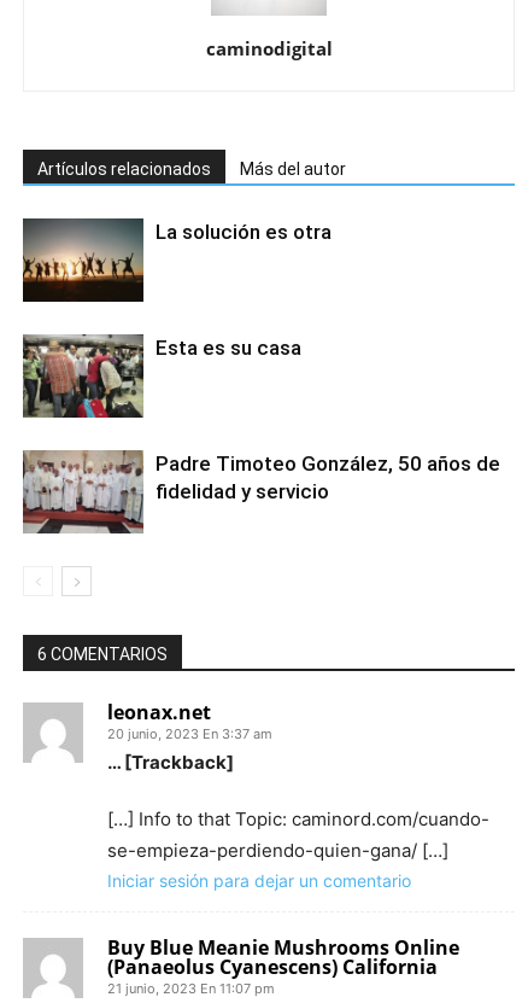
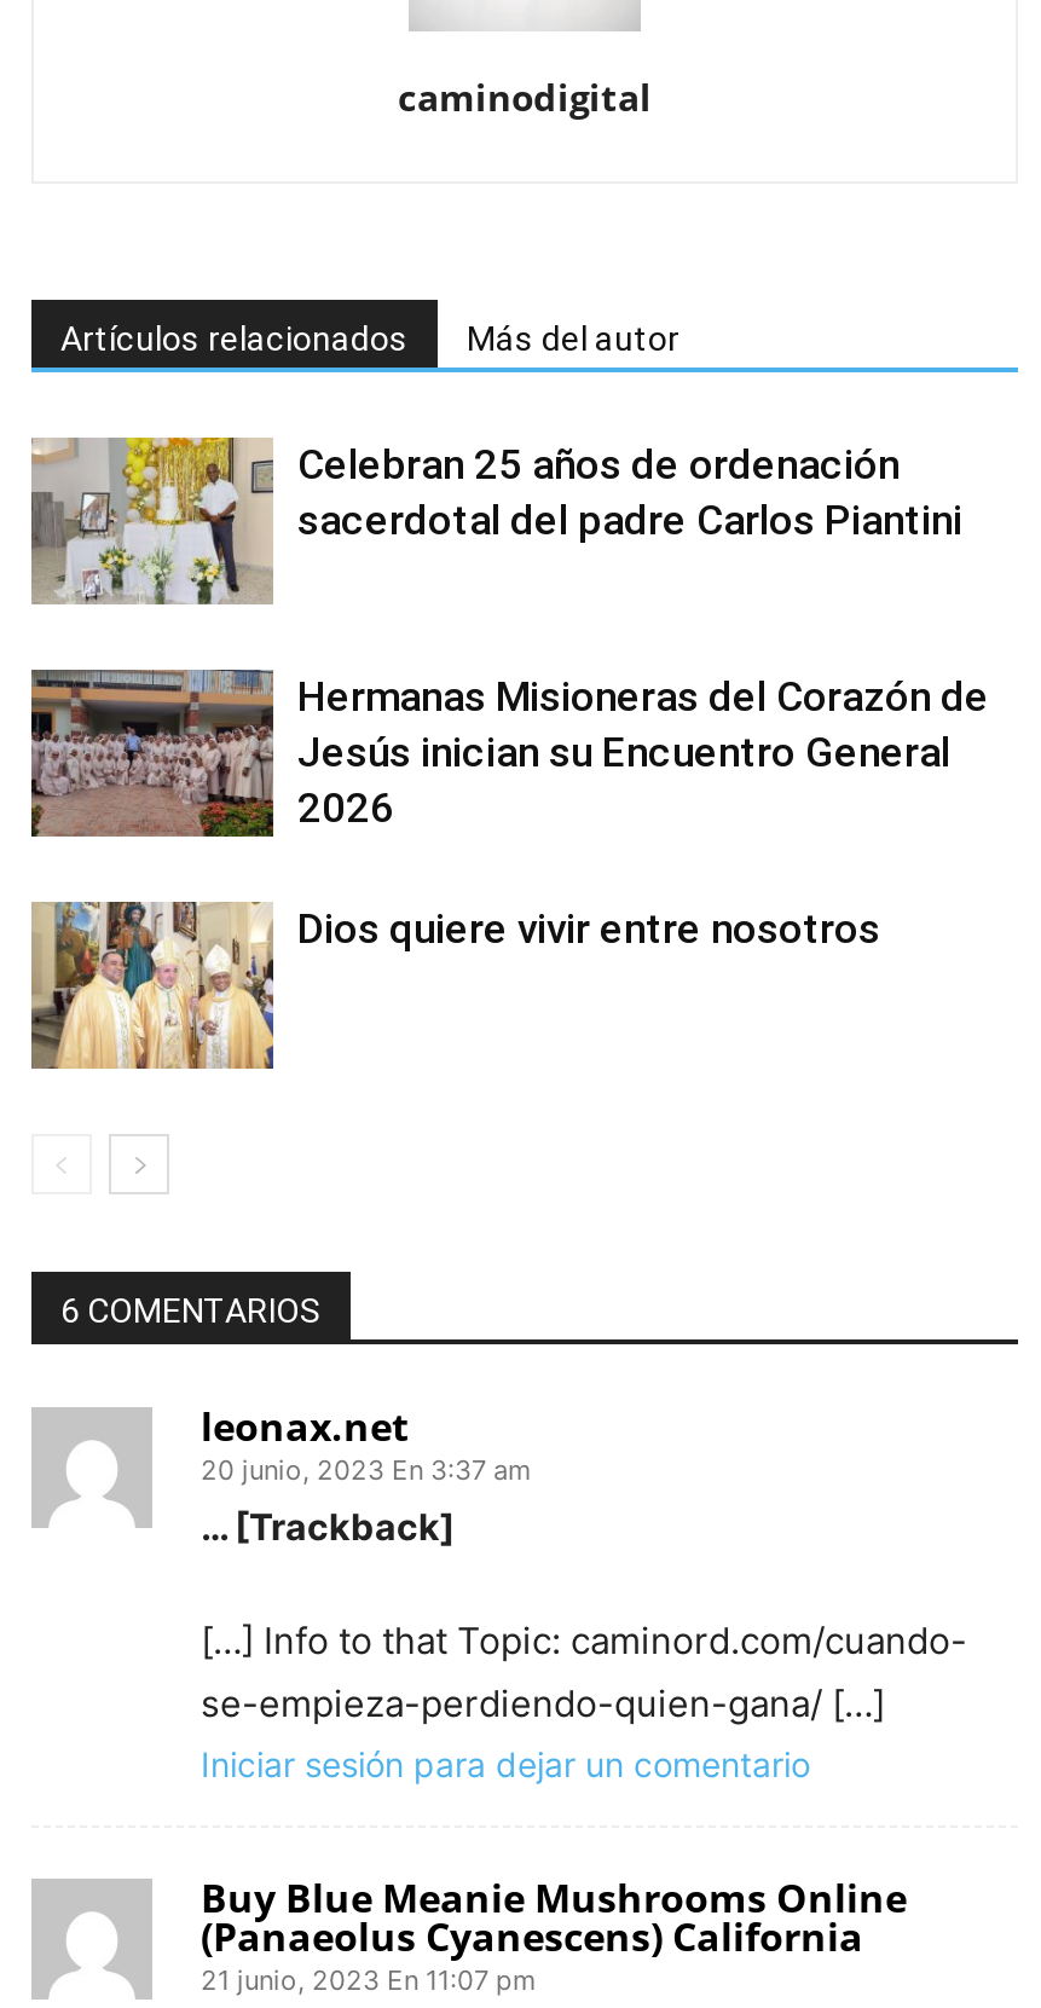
[22,217,332,303] [image] | La solución es otra -> [29,435,962,607] [image] | Celebran 25 años de ordenación | sacerdotal del padre Carlos Piantini
[22,334,301,419] [image] | Esta es su casa -> [29,670,989,839] [image] | Hermanas Misioneras del Corazón de | Jesús inician su Encuentro General | 2026
[22,450,500,535] [image] | Padre Timoteo González, 50 años de | fidelidad y servicio -> [31,902,880,1071] [image] | Dios quiere vivir entre nosotros

